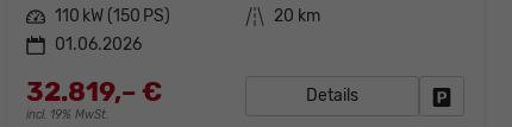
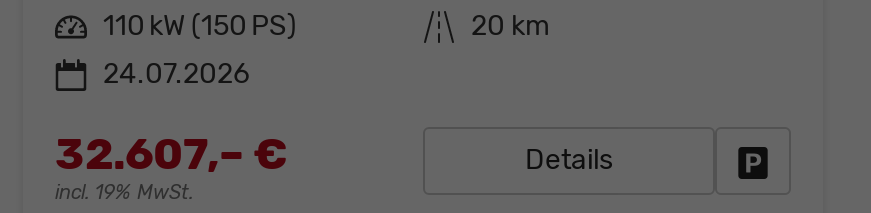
[55,34,142,54] 01.06.2026 -> [103,57,249,91] 24.07.2026
[26,76,162,108] 32.819,– € -> [55,127,287,181] 32.607,– €

